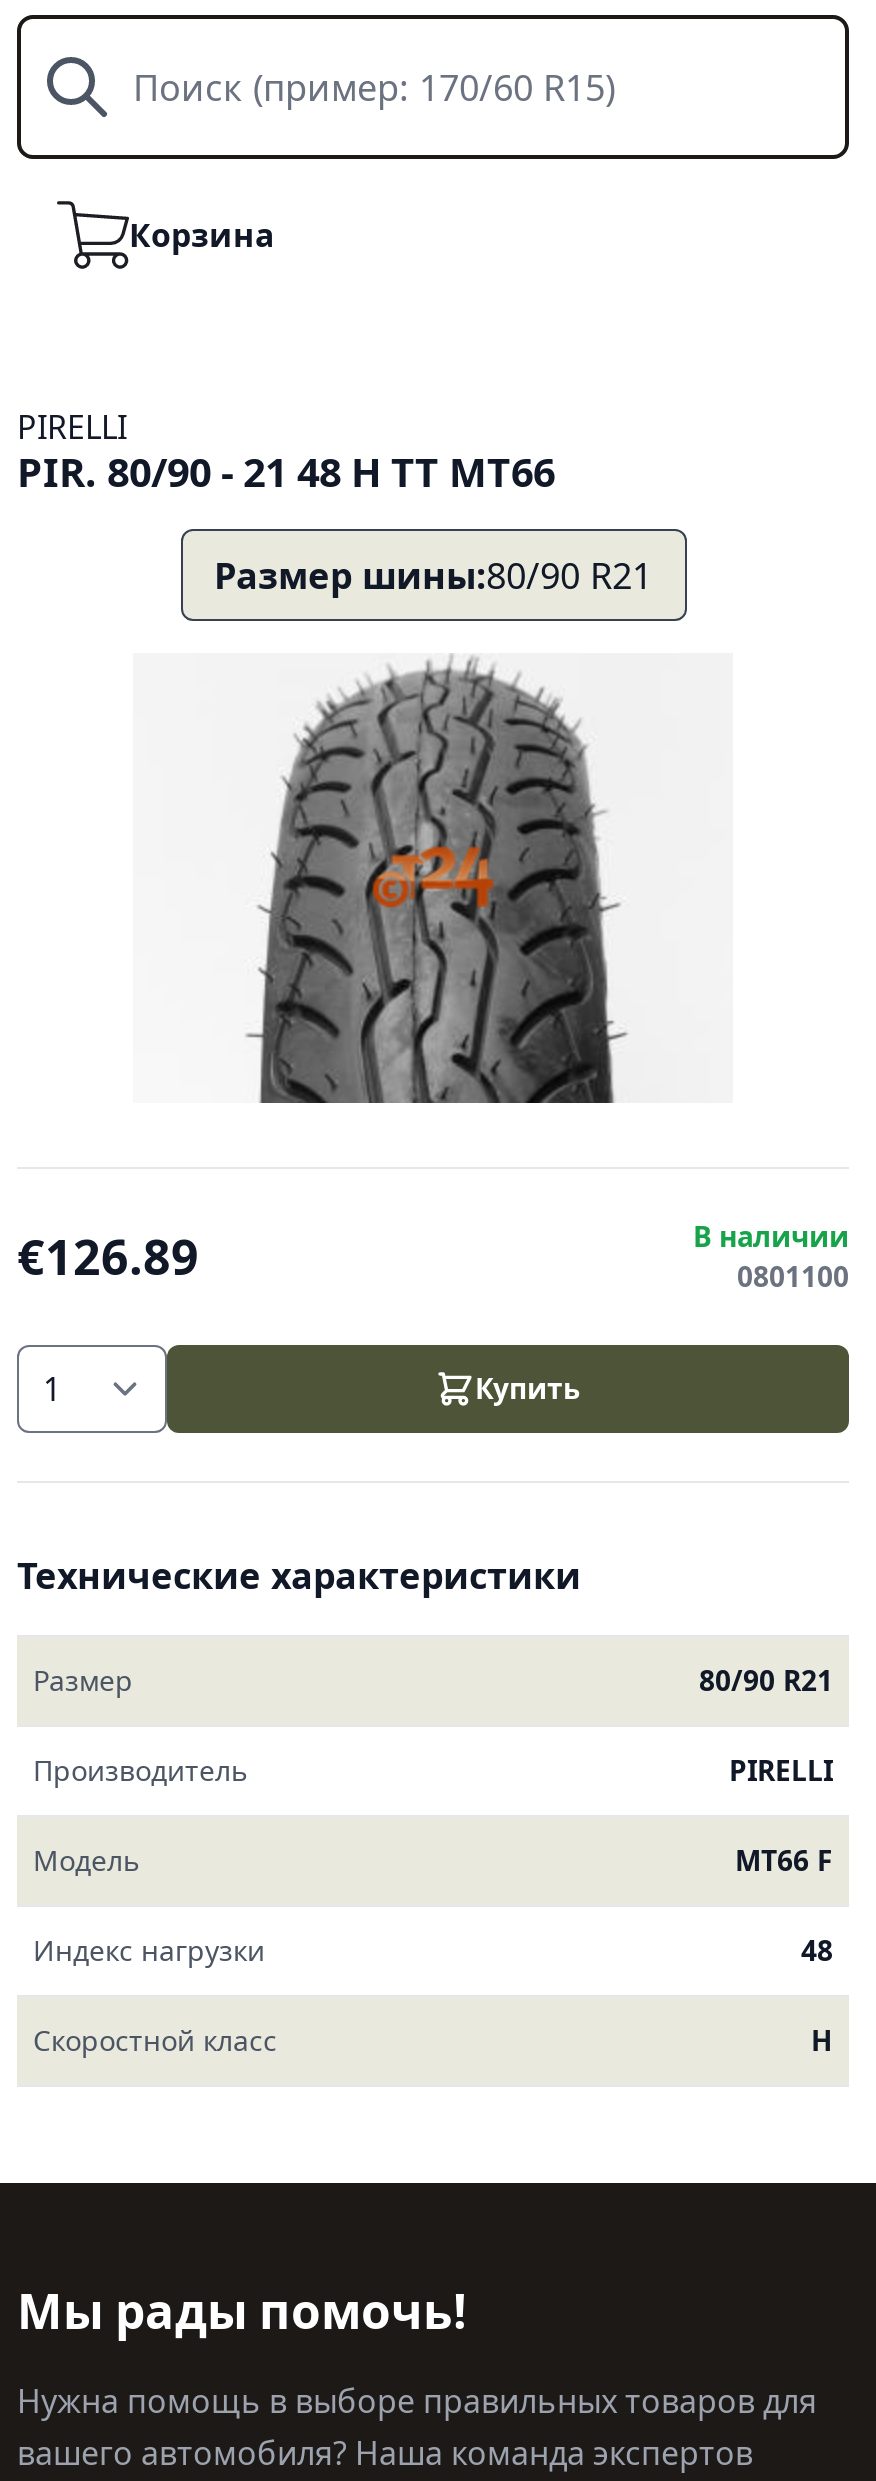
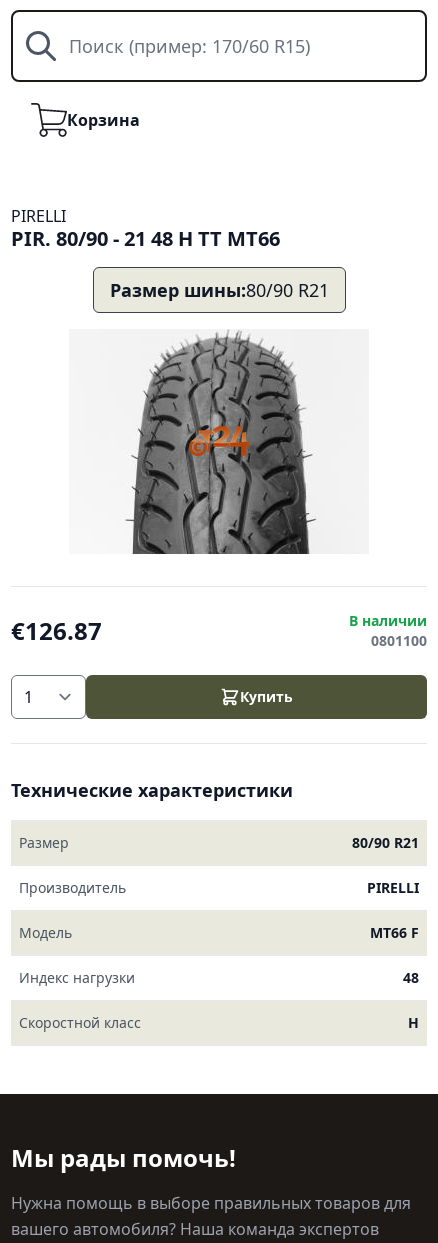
[17,1223,199,1289] €126.89 -> [11,614,102,647] €126.87

